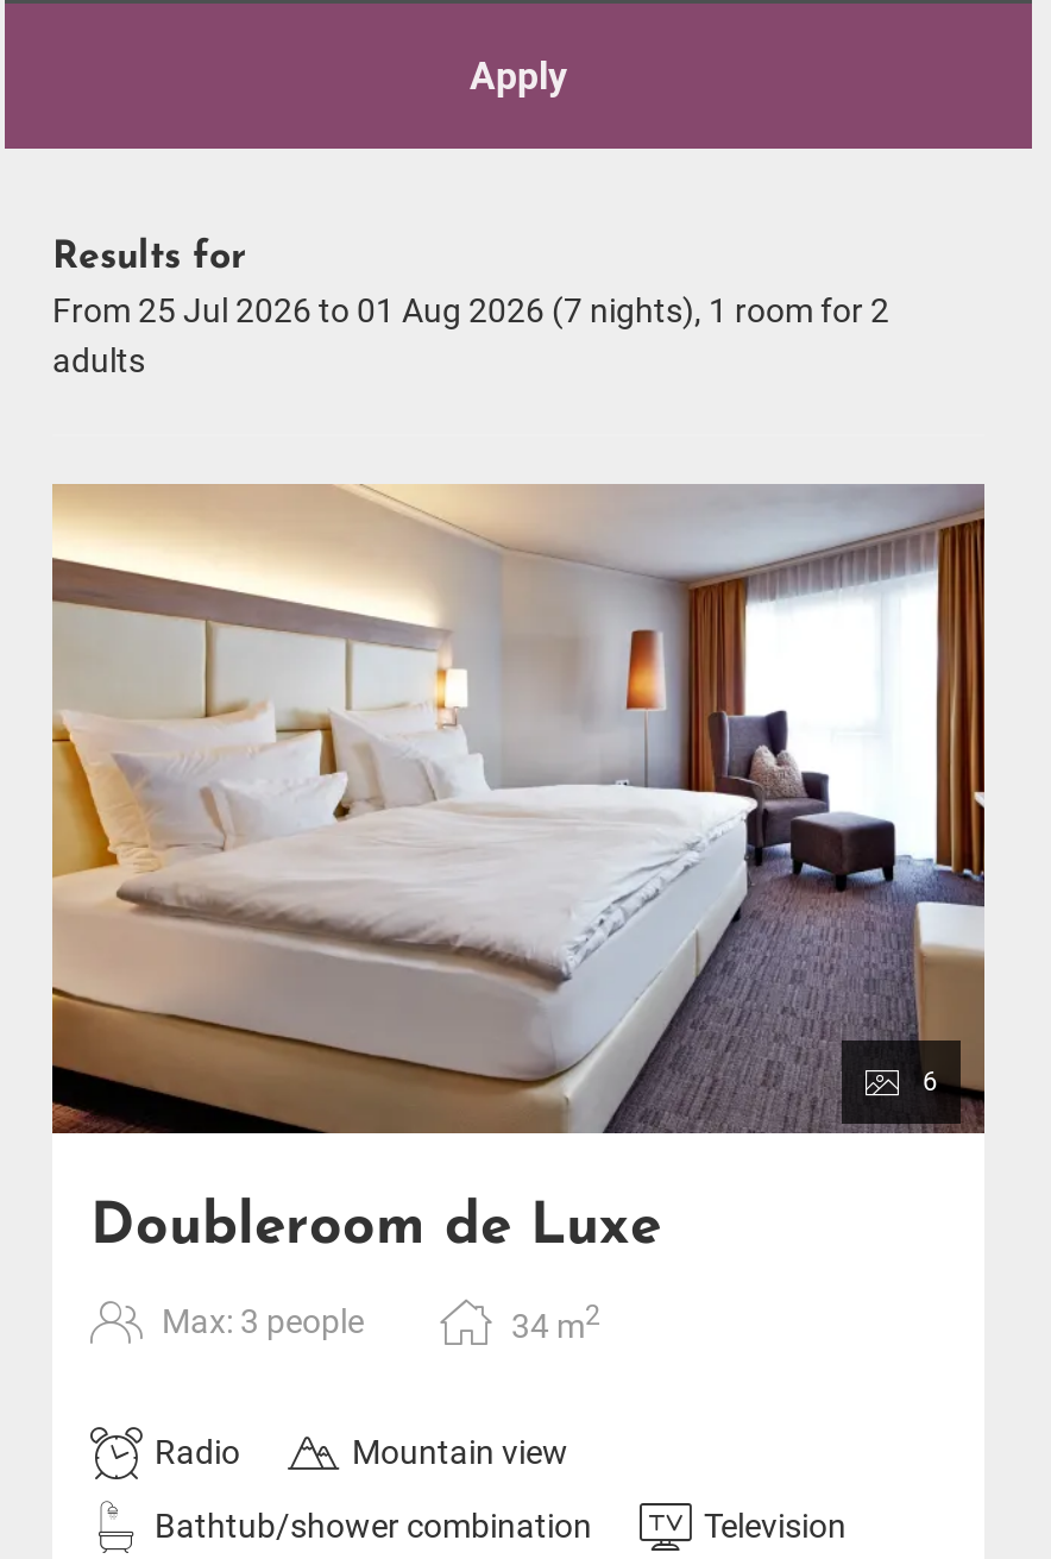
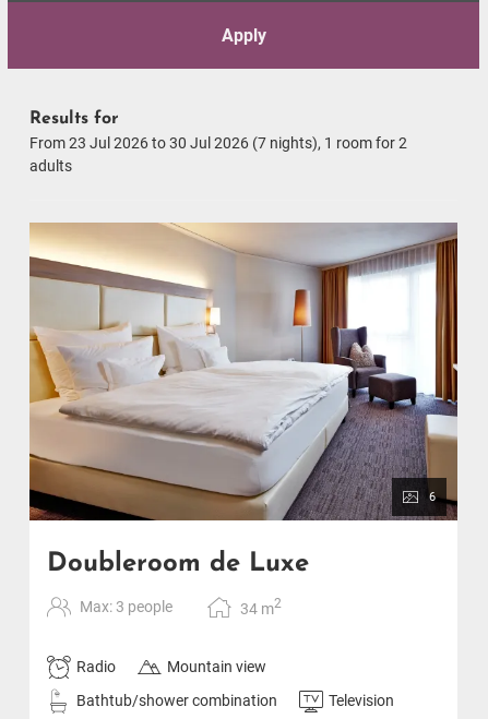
[52,291,889,329] From 25 Jul 2026 to 01 Aug 2026 (7 nights), 1 room for 2 -> [29,134,407,152] From 23 Jul 2026 to 30 Jul 2026 (7 nights), 1 room for 2

